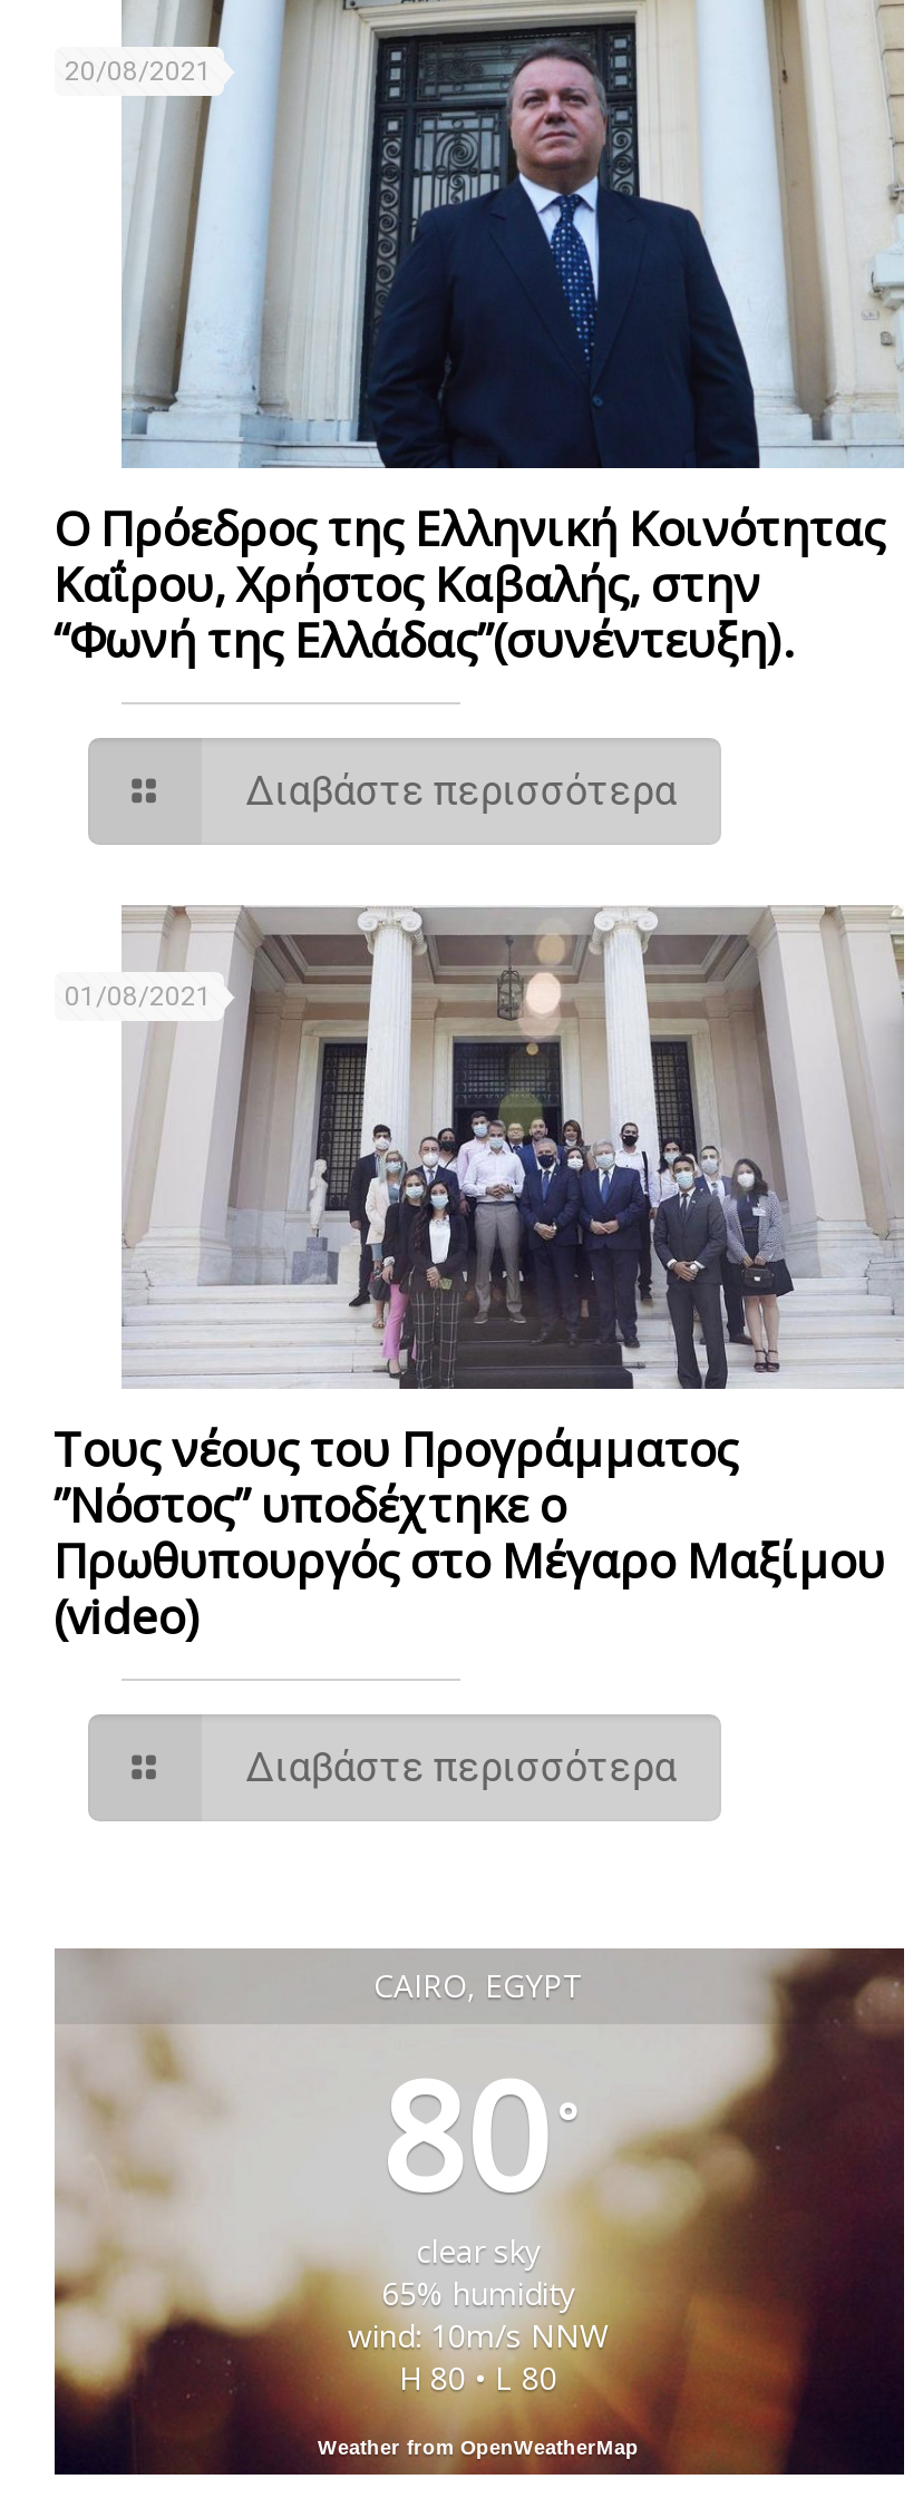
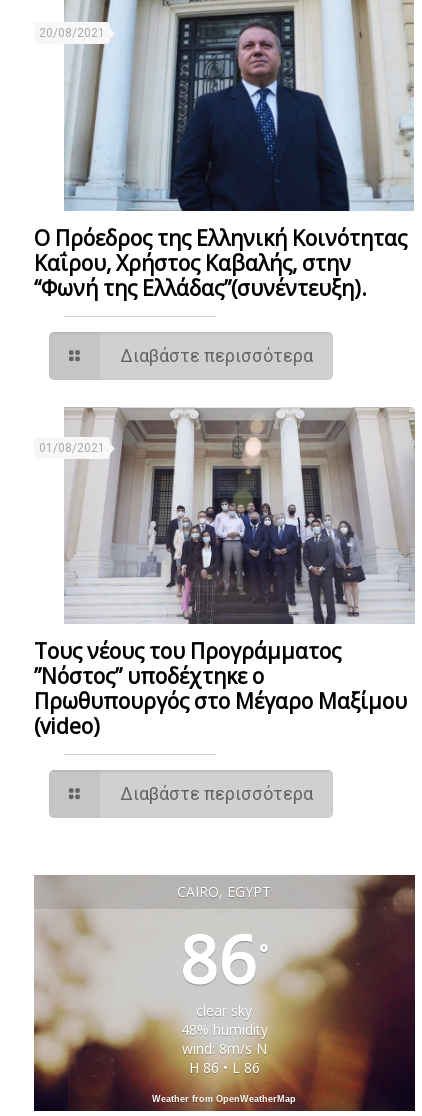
[380,2035,576,2235] 80 ° -> [180,913,268,1003] 86 °
[381,2273,575,2316] 65% humidity -> [180,1020,267,1039] 48% humidity
[348,2316,609,2358] wind: 10m/s NNW -> [181,1039,266,1058] wind: 8m/s N
[399,2358,557,2400] H 80 • L 80 -> [188,1058,259,1077] H 86 • L 86

